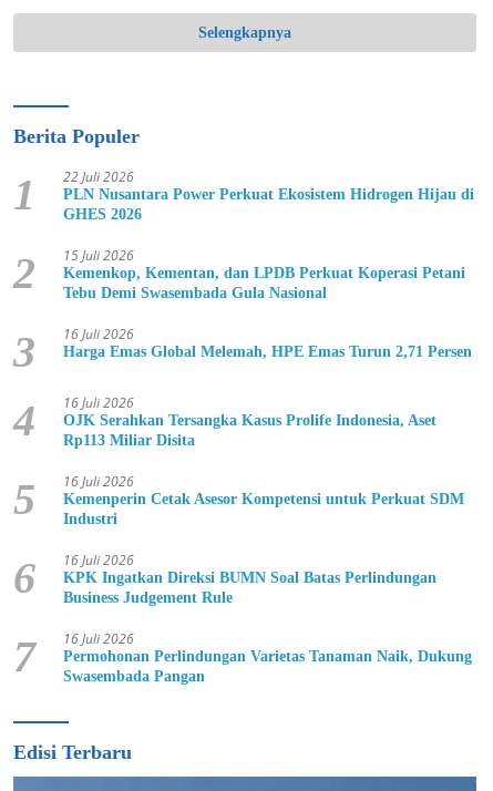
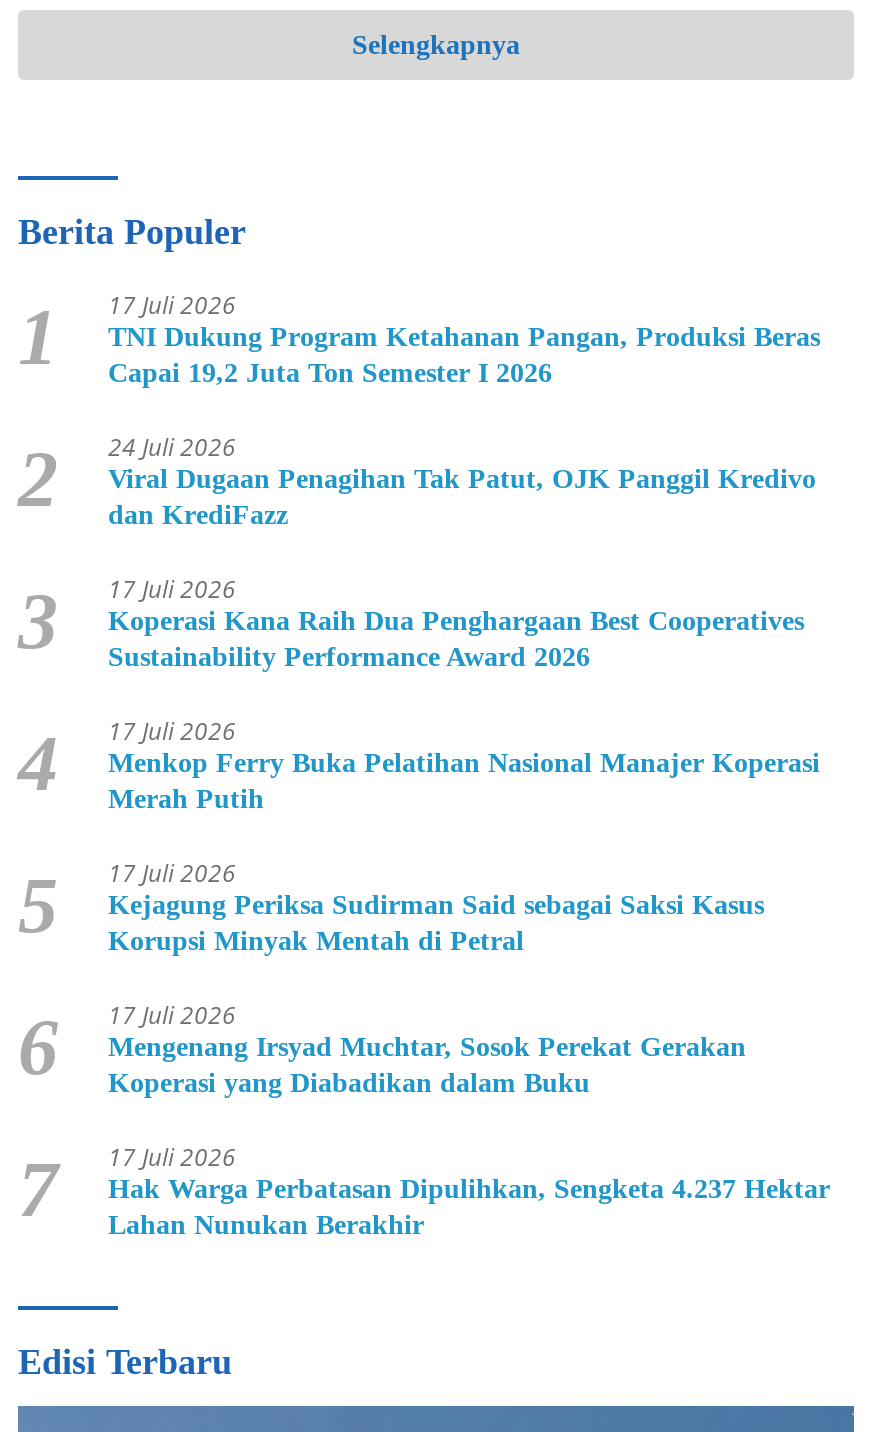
[63,167,474,223] 22 Juli 2026 | PLN Nusantara Power Perkuat Ekosistem Hidrogen Hijau di | GHES 2026 -> [108,288,820,388] 17 Juli 2026 | TNI Dukung Program Ketahanan Pangan, Produksi Beras | Capai 19,2 Juta Ton Semester I 2026
[63,246,465,301] 15 Juli 2026 | Kemenkop, Kementan, dan LPDB Perkuat Koperasi Petani | Tebu Demi Swasembada Gula Nasional -> [108,430,816,530] 24 Juli 2026 | Viral Dugaan Penagihan Tak Patut, OJK Panggil Kredivo | dan KrediFazz
[63,325,472,360] 16 Juli 2026 | Harga Emas Global Melemah, HPE Emas Turun 2,71 Persen -> [108,572,804,672] 17 Juli 2026 | Koperasi Kana Raih Dua Penghargaan Best Cooperatives | Sustainability Performance Award 2026
[63,393,436,449] 16 Juli 2026 | OJK Serahkan Tersangka Kasus Prolife Indonesia, Aset | Rp113 Miliar Disita -> [108,714,820,814] 17 Juli 2026 | Menkop Ferry Buka Pelatihan Nasional Manajer Koperasi | Merah Putih
[63,472,464,527] 16 Juli 2026 | Kemenperin Cetak Asesor Kompetensi untuk Perkuat SDM | Industri -> [108,856,764,956] 17 Juli 2026 | Kejagung Periksa Sudirman Said sebagai Saksi Kasus | Korupsi Minyak Mentah di Petral
[63,551,436,606] 16 Juli 2026 | KPK Ingatkan Direksi BUMN Soal Batas Perlindungan | Business Judgement Rule -> [108,998,746,1098] 17 Juli 2026 | Mengenang Irsyad Muchtar, Sosok Perekat Gerakan | Koperasi yang Diabadikan dalam Buku
[63,629,472,685] 16 Juli 2026 | Permohonan Perlindungan Varietas Tanaman Naik, Dukung | Swasembada Pangan -> [108,1140,830,1240] 17 Juli 2026 | Hak Warga Perbatasan Dipulihkan, Sengketa 4.237 Hektar | Lahan Nunukan Berakhir

